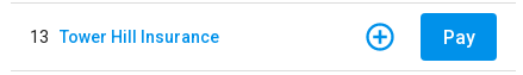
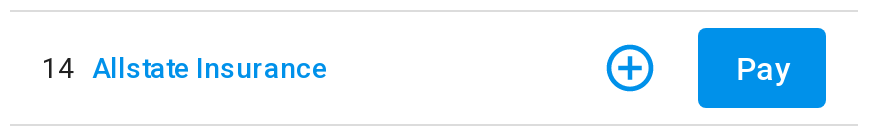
[30,27,219,46] 13 Tower Hill Insurance -> [42,51,328,83] 14 Allstate Insurance

